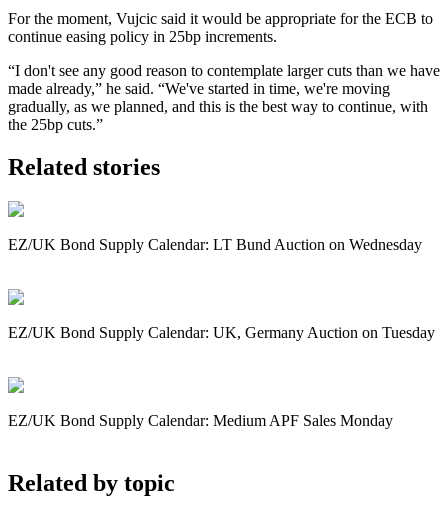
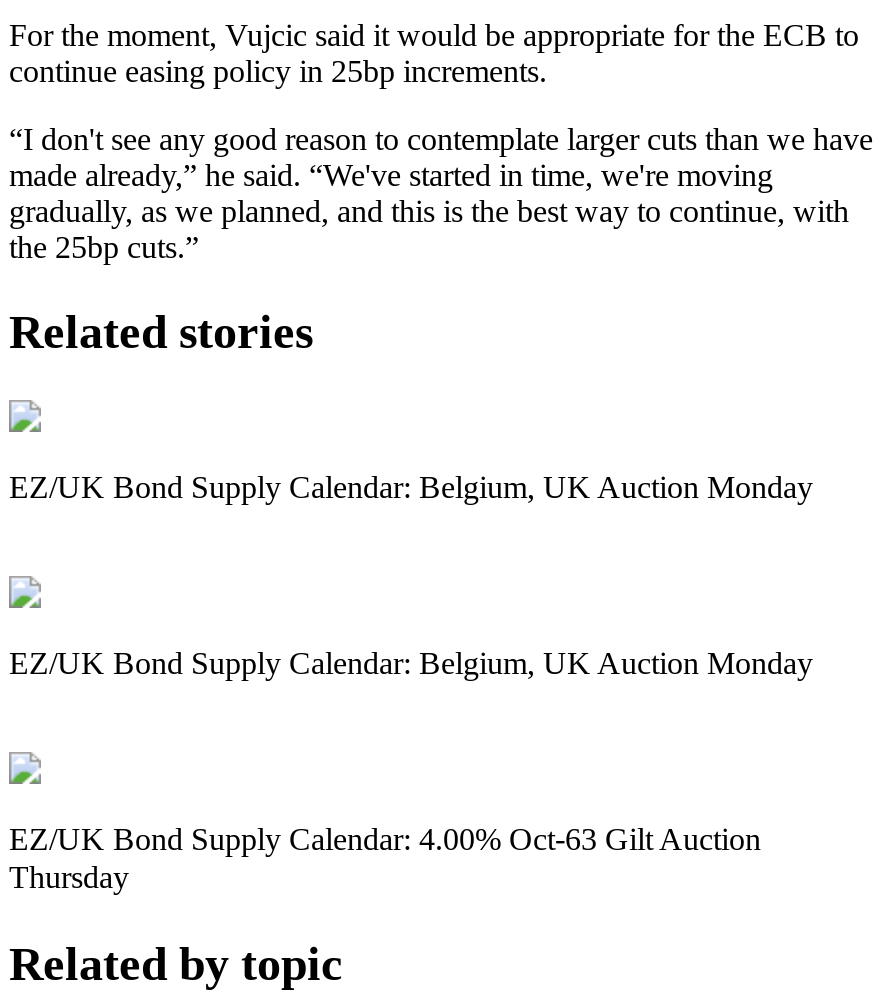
[8,236,422,253] EZ/UK Bond Supply Calendar: LT Bund Auction on Wednesday -> [9,469,813,503] EZ/UK Bond Supply Calendar: Belgium, UK Auction Monday
[8,324,435,341] EZ/UK Bond Supply Calendar: UK, Germany Auction on Tuesday -> [9,646,813,680] EZ/UK Bond Supply Calendar: Belgium, UK Auction Monday
[8,412,393,429] EZ/UK Bond Supply Calendar: Medium APF Sales Monday -> [9,823,761,895] EZ/UK Bond Supply Calendar: 4.00% Oct-63 Gilt Auction | Thursday

